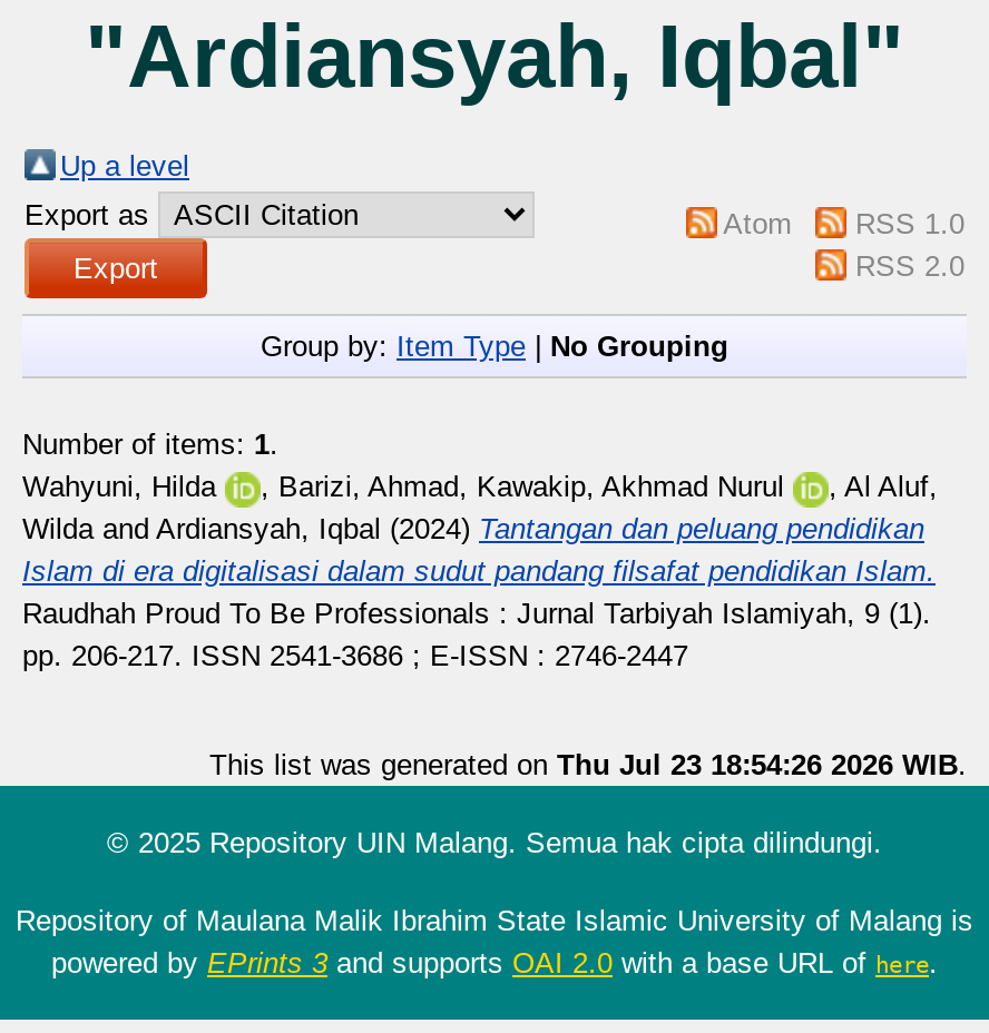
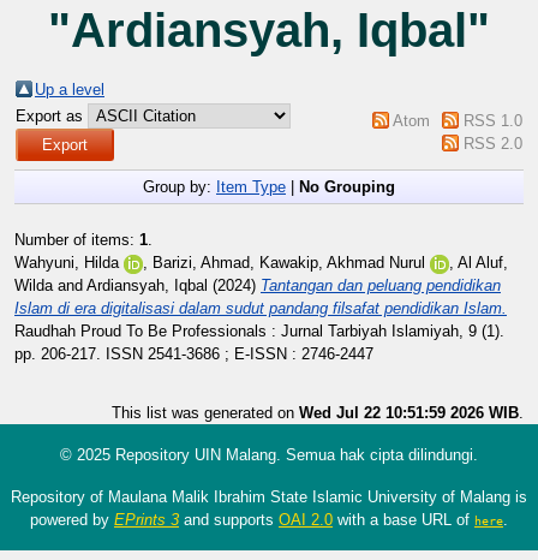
[209,747,967,781] This list was generated on Thu Jul 23 18:54:26 2026 WIB. -> [112,403,524,421] This list was generated on Wed Jul 22 10:51:59 2026 WIB.

